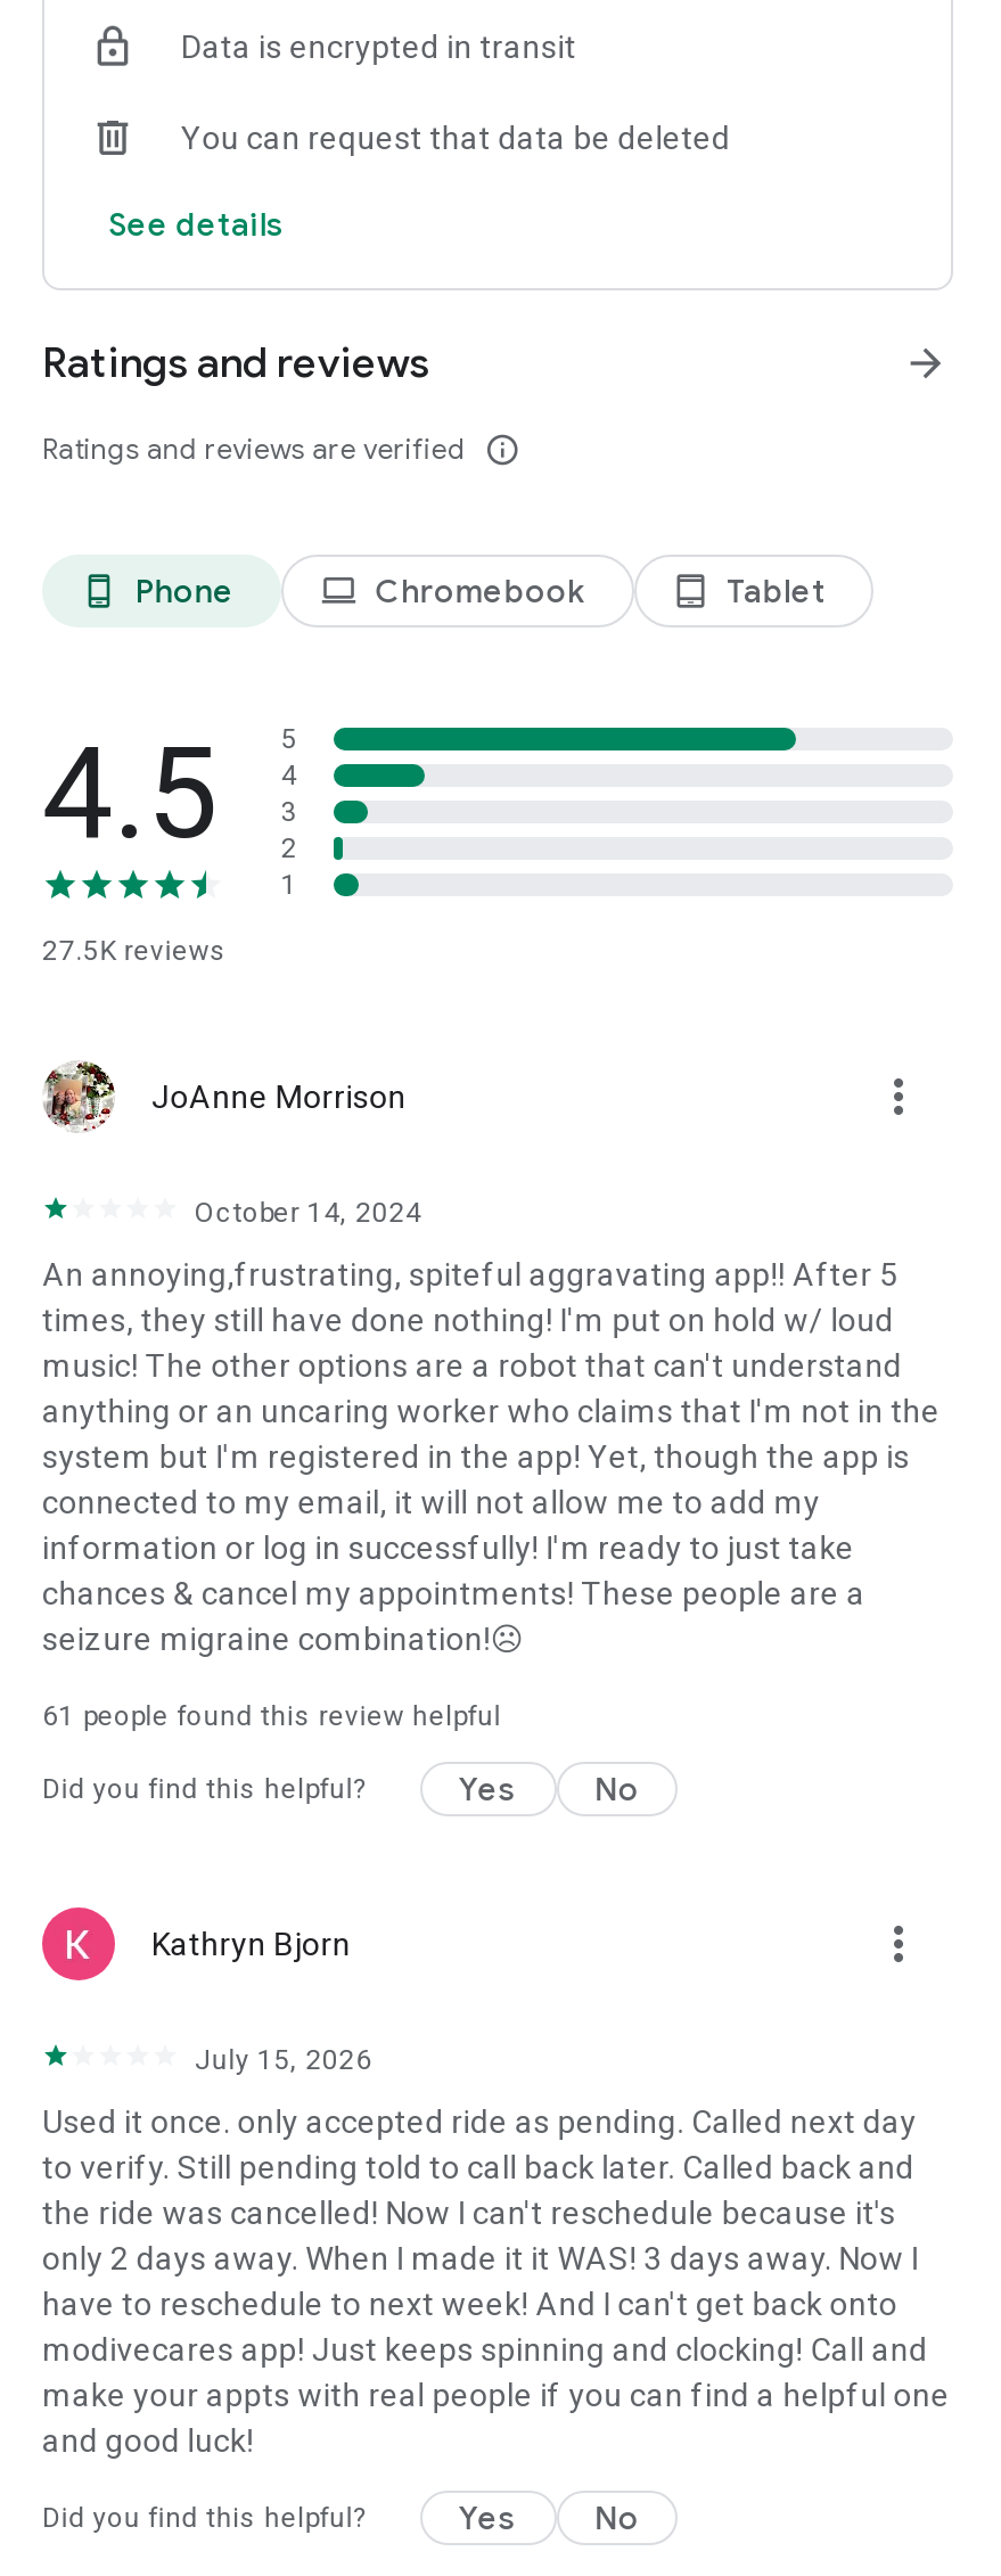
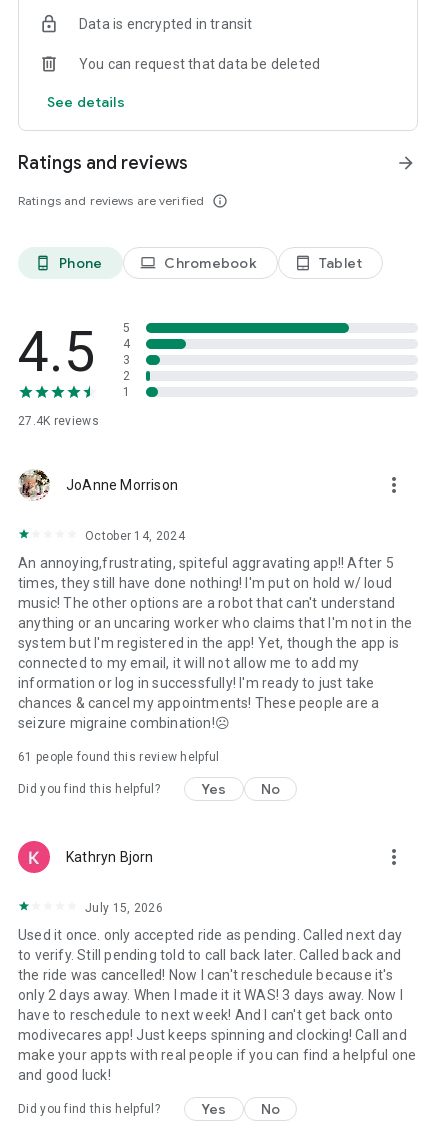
[42,935,226,967] 27.5K reviews -> [18,414,99,428] 27.4K reviews

